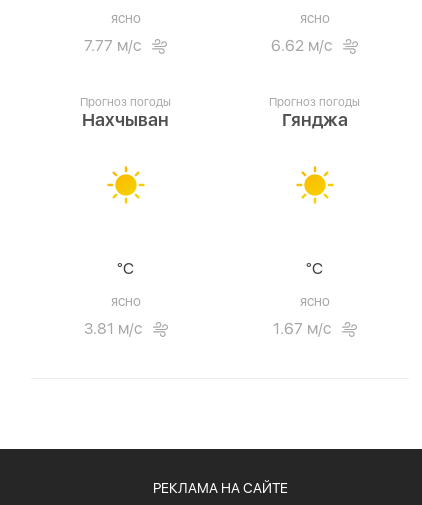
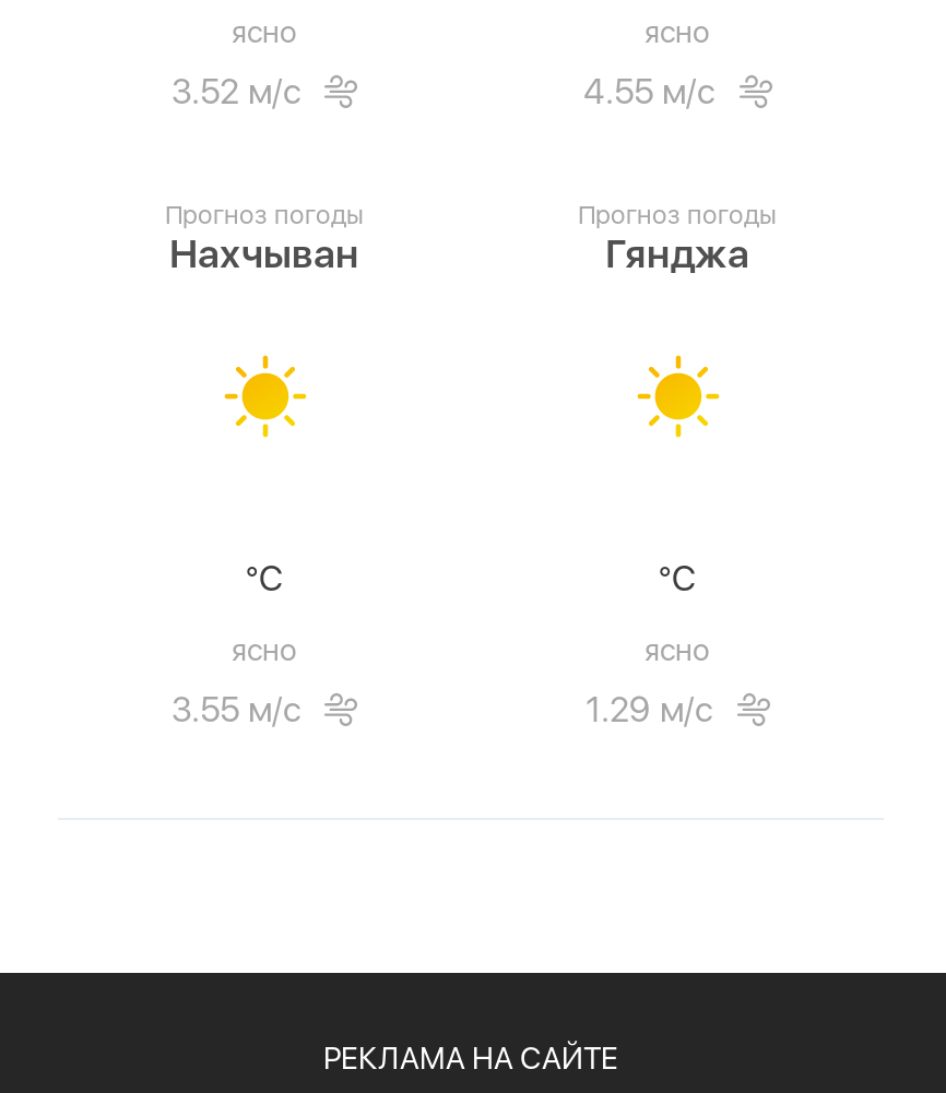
[84,36,141,55] 7.77 м/с -> [172,71,300,112] 3.52 м/с
[271,36,332,55] 6.62 м/с -> [583,71,714,112] 4.55 м/с
[83,319,141,338] 3.81 м/с -> [172,689,300,730] 3.55 м/с
[272,319,330,338] 1.67 м/с -> [586,689,712,730] 1.29 м/с

